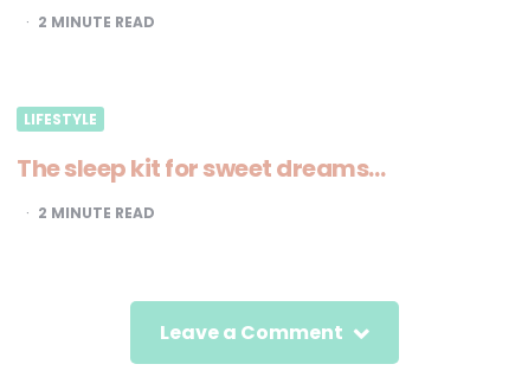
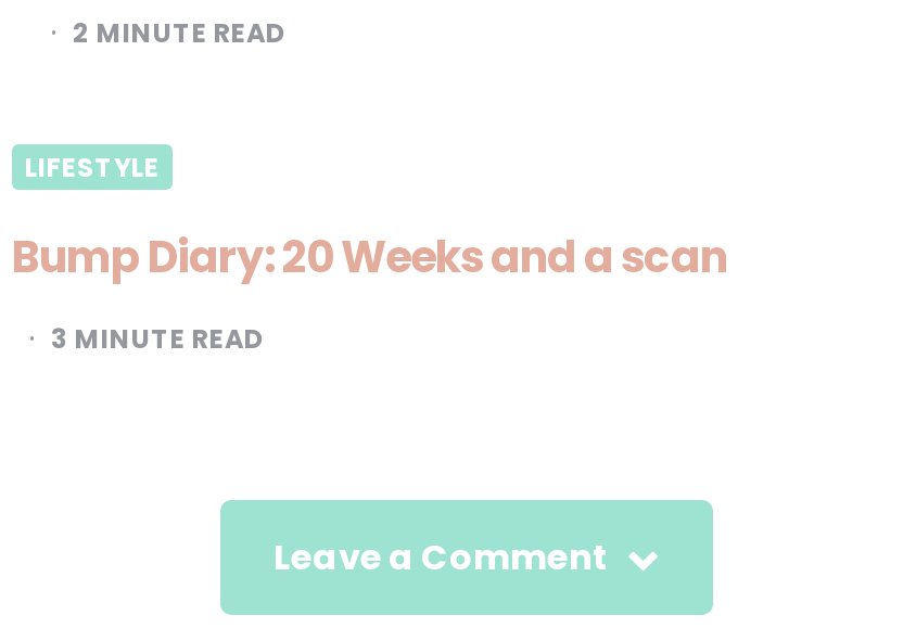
[17,151,385,185] The sleep kit for sweet dreams… -> [12,227,727,288] Bump Diary: 20 Weeks and a scan
[38,202,155,223] 2 MINUTE READ -> [51,320,266,357] 3 MINUTE READ

